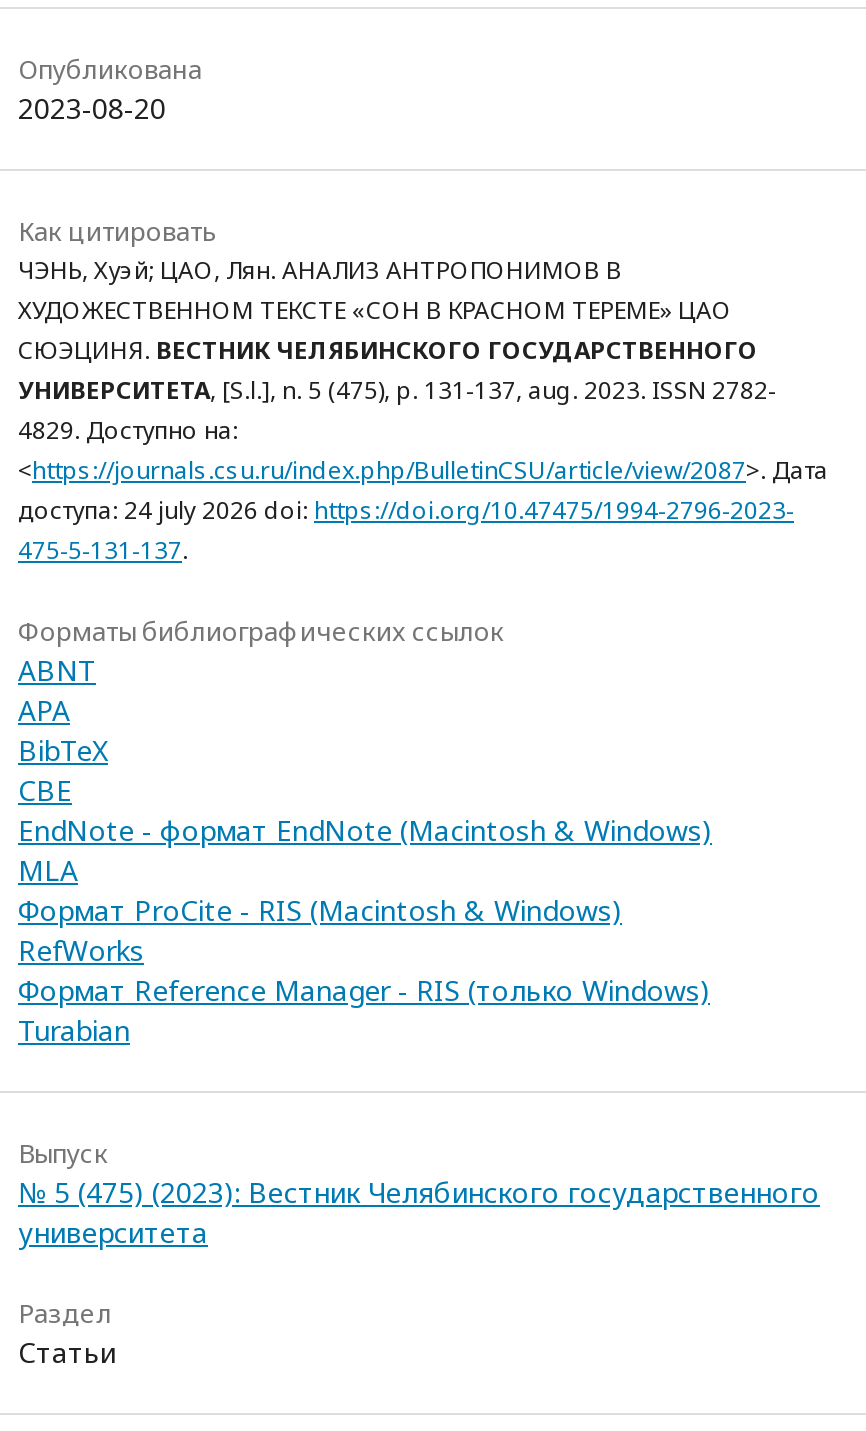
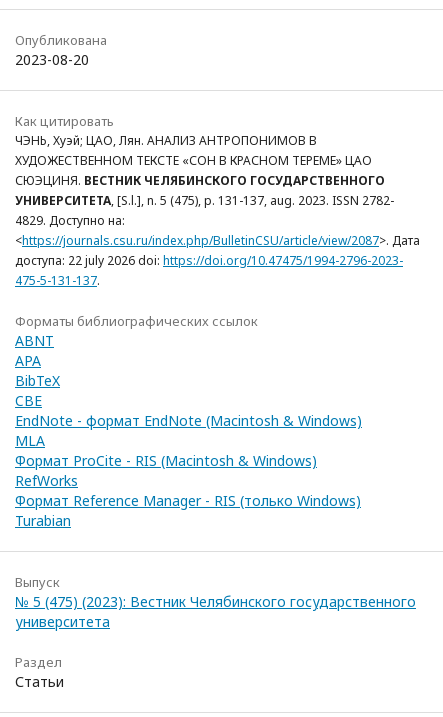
[18,493,794,527] доступа: 24 july 2026 doi: https://doi.org/10.47475/1994-2796-2023- -> [15,252,403,269] доступа: 22 july 2026 doi: https://doi.org/10.47475/1994-2796-2023-

